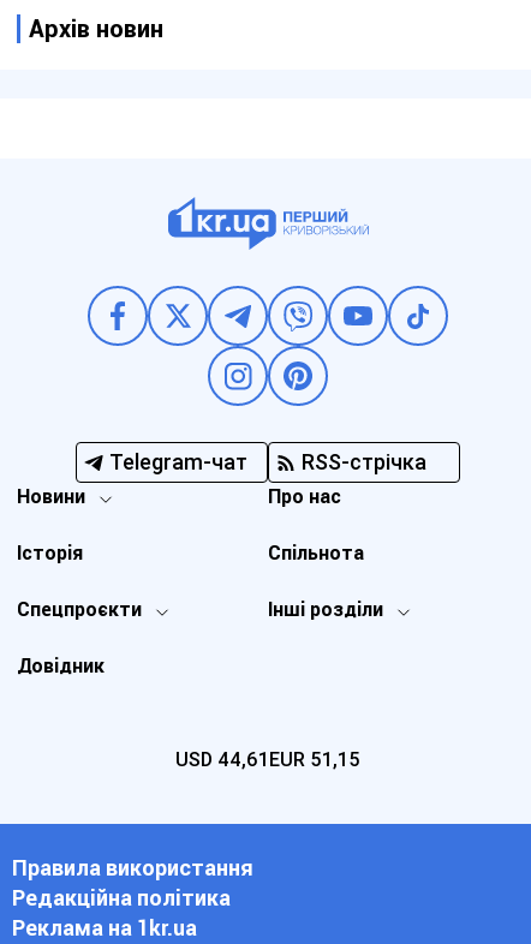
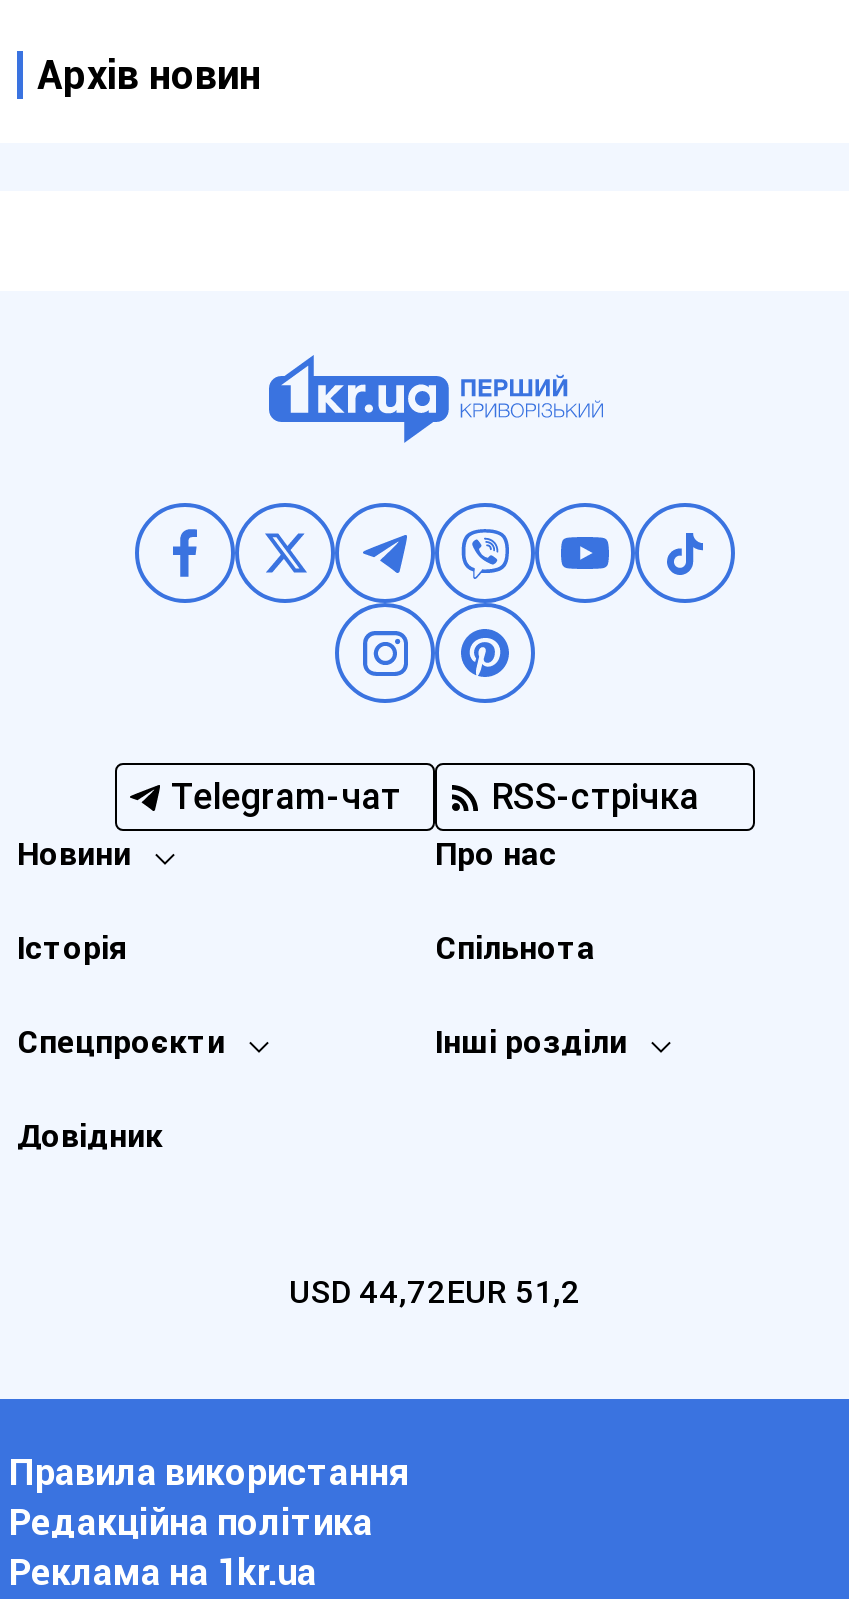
[175,748,360,771] USD 44,61EUR 51,15 -> [289,1273,581,1311] USD 44,72EUR 51,2

